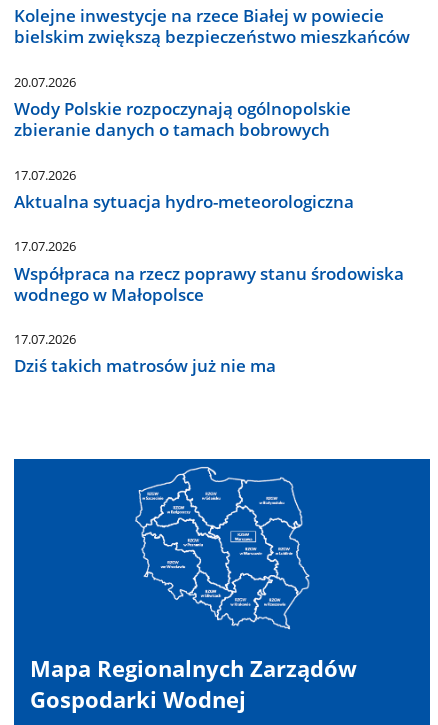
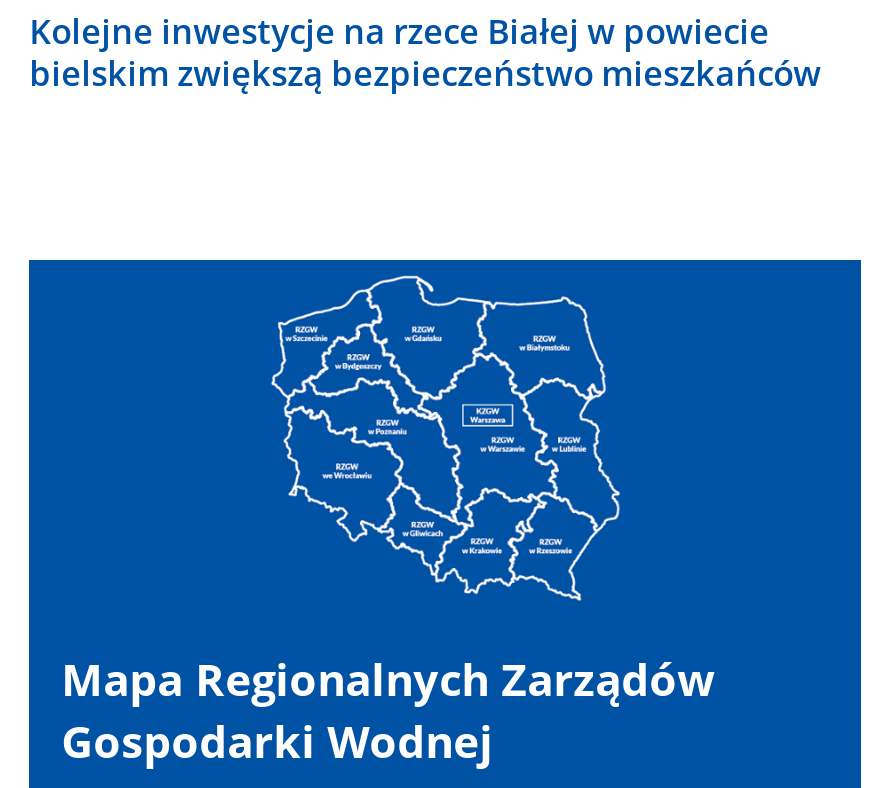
[14,73,404,377] 20.07.2026 | Wody Polskie rozpoczynają ogólnopolskie | zbieranie danych o tamach bobrowych | 17.07.2026 | Aktualna sytuacja hydro-meteorologiczna | 17.07.2026 | Współpraca na rzecz poprawy stanu środowiska | wodnego w Małopolsce | 17.07.2026 | Dziś takich matrosów już nie ma -> none

